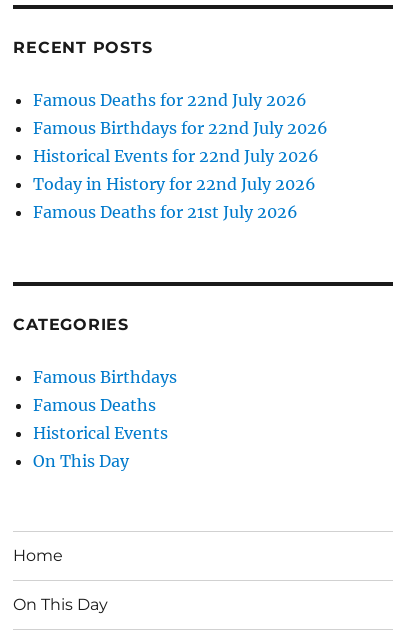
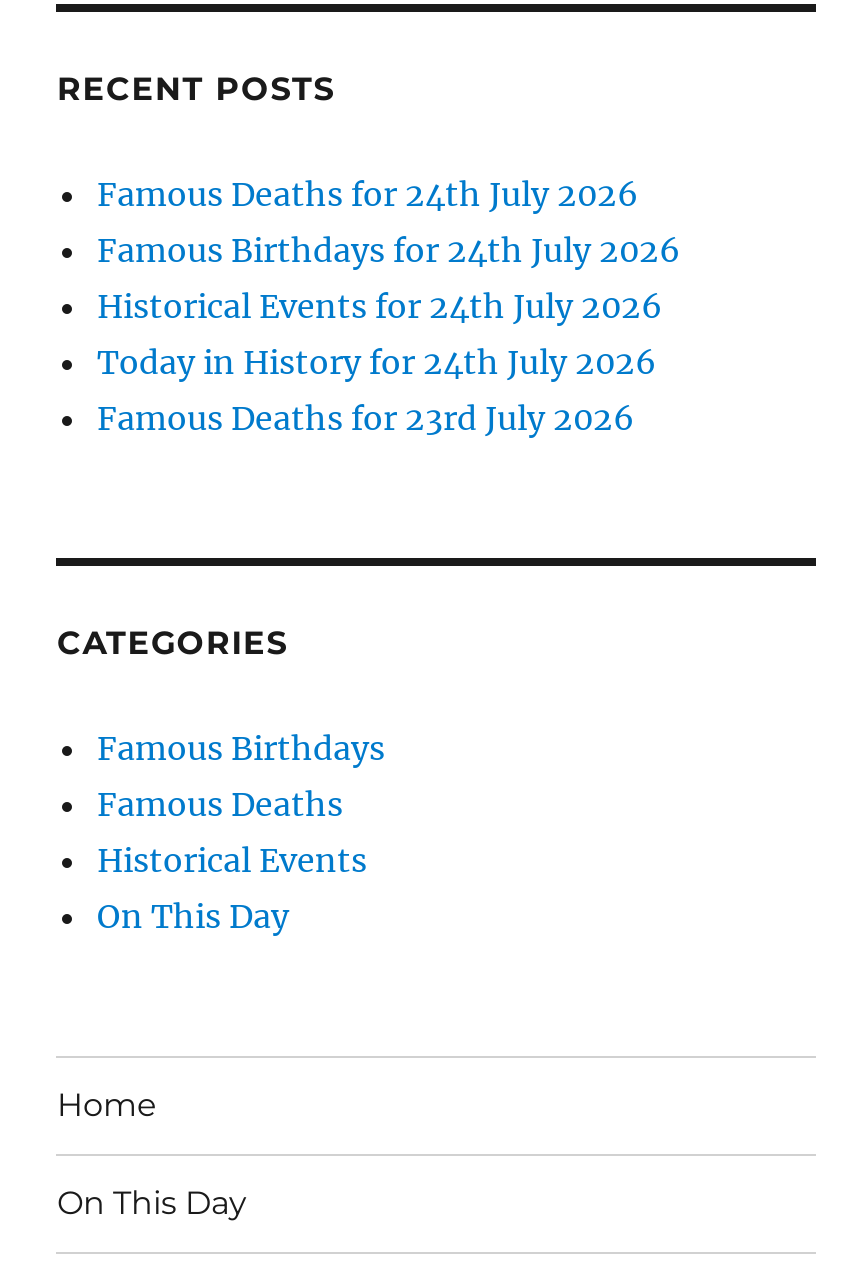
[33,89,307,109] Famous Deaths for 22nd July 2026 -> [97,173,639,213] Famous Deaths for 24th July 2026
[33,117,328,137] Famous Birthdays for 22nd July 2026 -> [97,229,681,269] Famous Birthdays for 24th July 2026
[33,145,319,165] Historical Events for 22nd July 2026 -> [97,285,663,325] Historical Events for 24th July 2026
[33,173,316,193] Today in History for 22nd July 2026 -> [97,341,657,381] Today in History for 24th July 2026
[33,201,298,221] Famous Deaths for 21st July 2026 -> [97,397,635,437] Famous Deaths for 23rd July 2026

